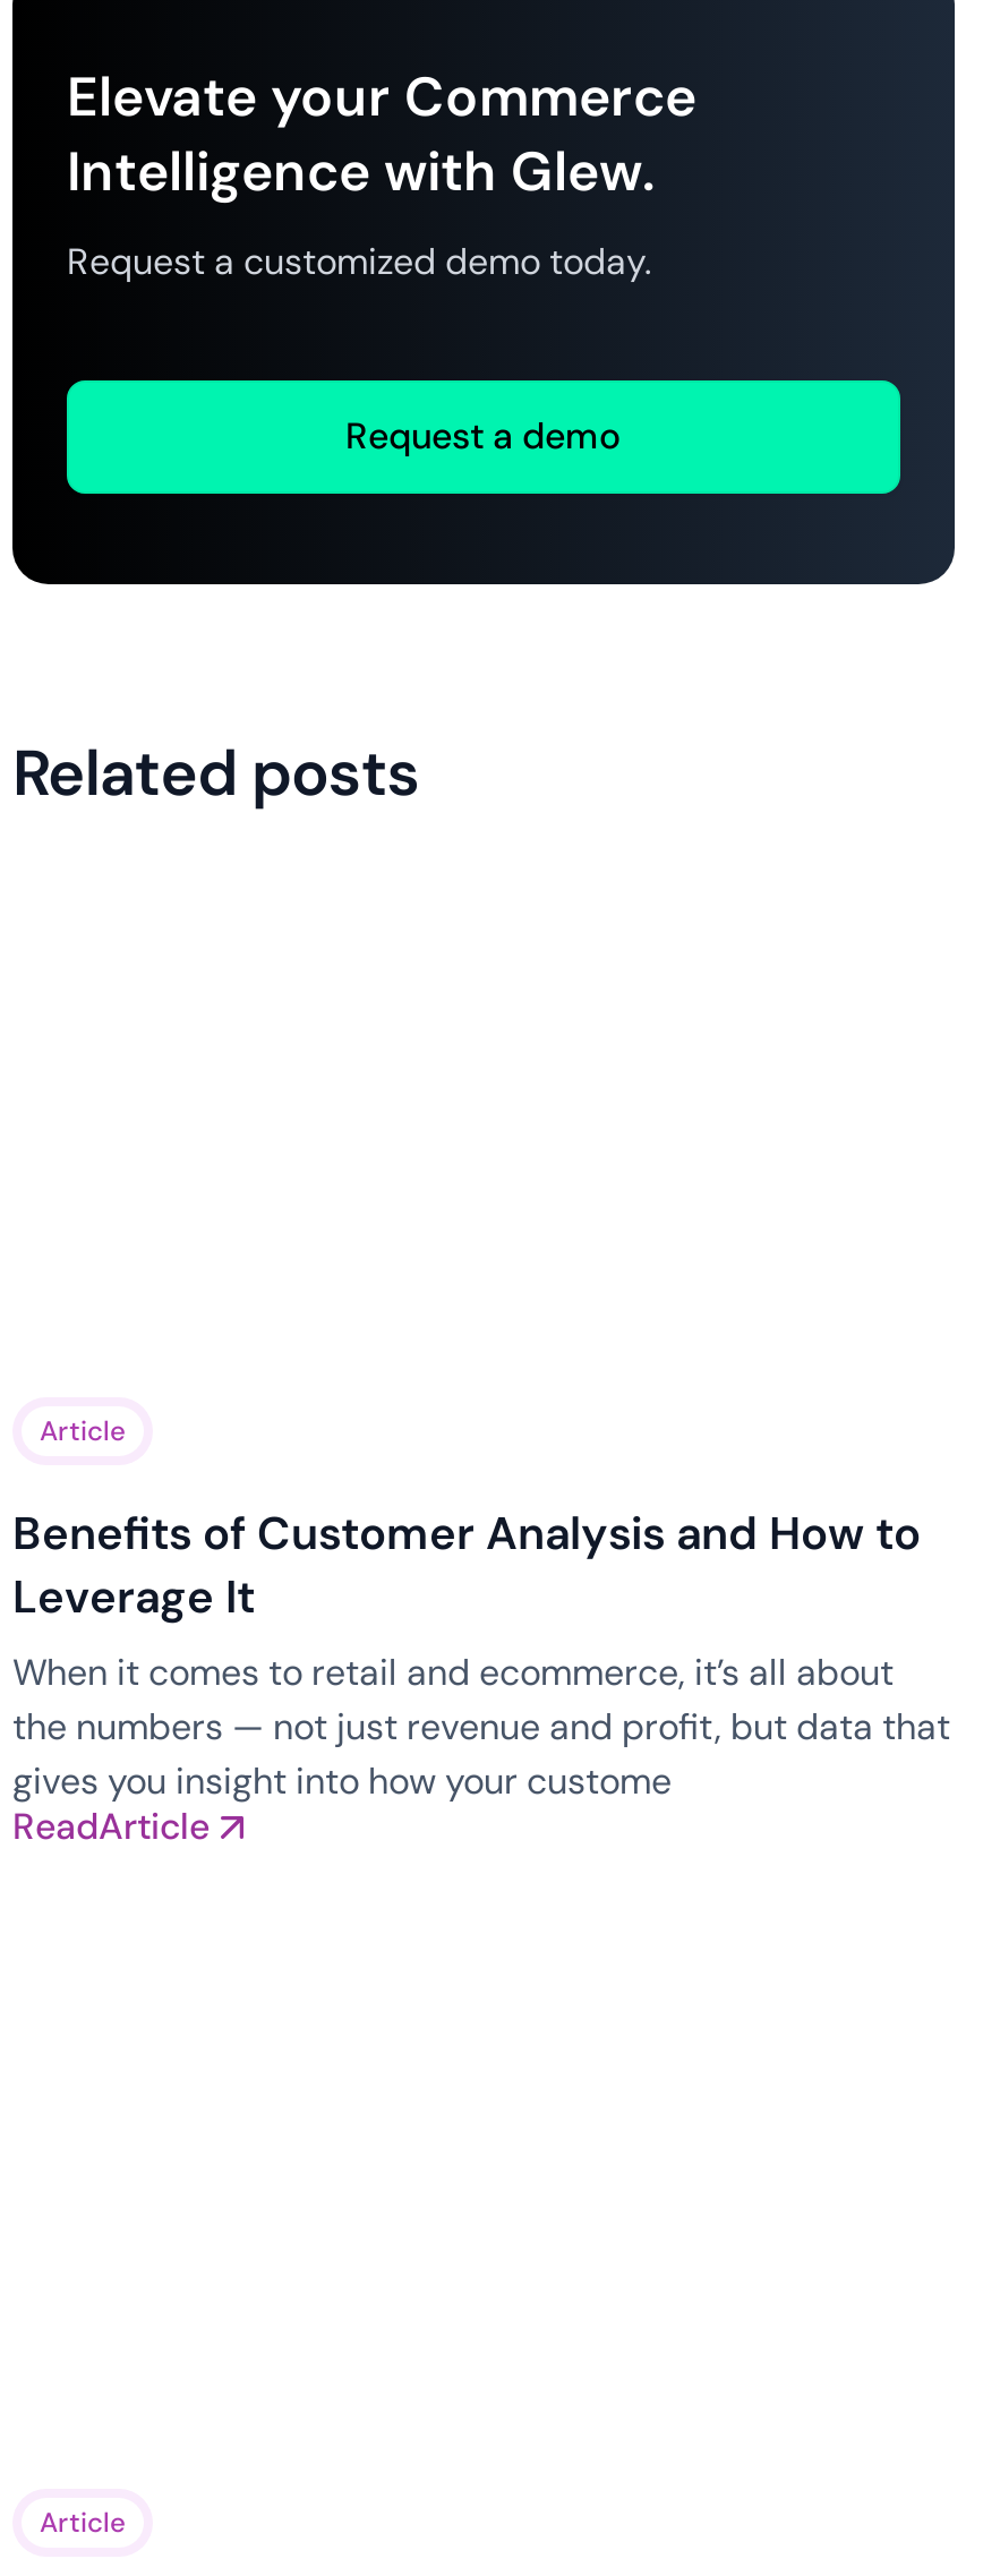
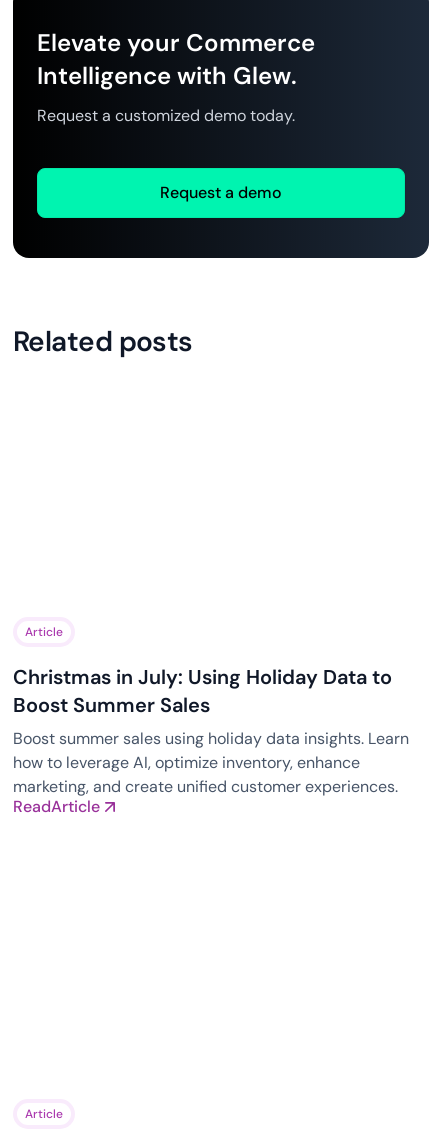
[12,1504,950,1805] Benefits of Customer Analysis and How to | Leverage It | When it comes to retail and ecommerce, it’s all about | the numbers — not just revenue and profit, but data that | gives you insight into how your custome -> [13,664,409,797] Christmas in July: Using Holiday Data to | Boost Summer Sales | Boost summer sales using holiday data insights. Learn | how to leverage AI, optimize inventory, enhance | marketing, and create unified customer experiences.

